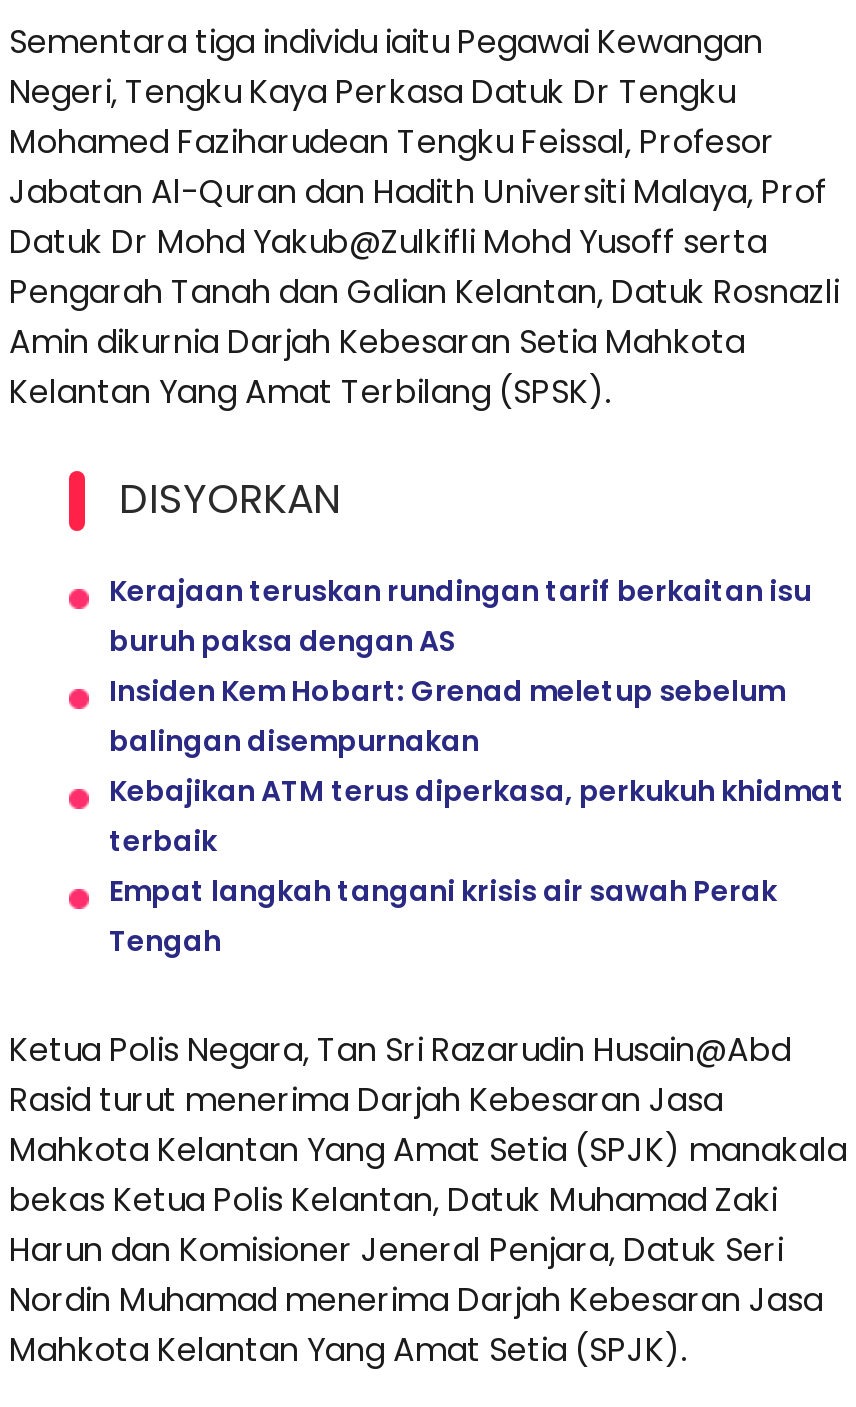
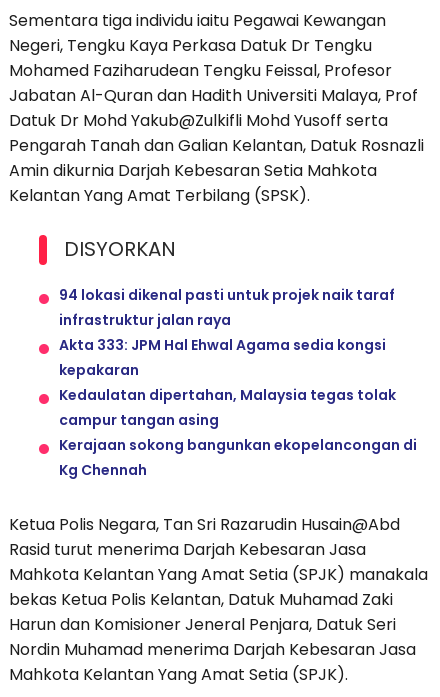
[109,572,845,962] Kerajaan teruskan rundingan tarif berkaitan isu | buruh paksa dengan AS | Insiden Kem Hobart: Grenad meletup sebelum | balingan disempurnakan | Kebajikan ATM terus diperkasa, perkukuh khidmat | terbaik | Empat langkah tangani krisis air sawah Perak | Tengah -> [59,285,417,480] 94 lokasi dikenal pasti untuk projek naik taraf | infrastruktur jalan raya | Akta 333: JPM Hal Ehwal Agama sedia kongsi | kepakaran | Kedaulatan dipertahan, Malaysia tegas tolak | campur tangan asing | Kerajaan sokong bangunkan ekopelancongan di | Kg Chennah

